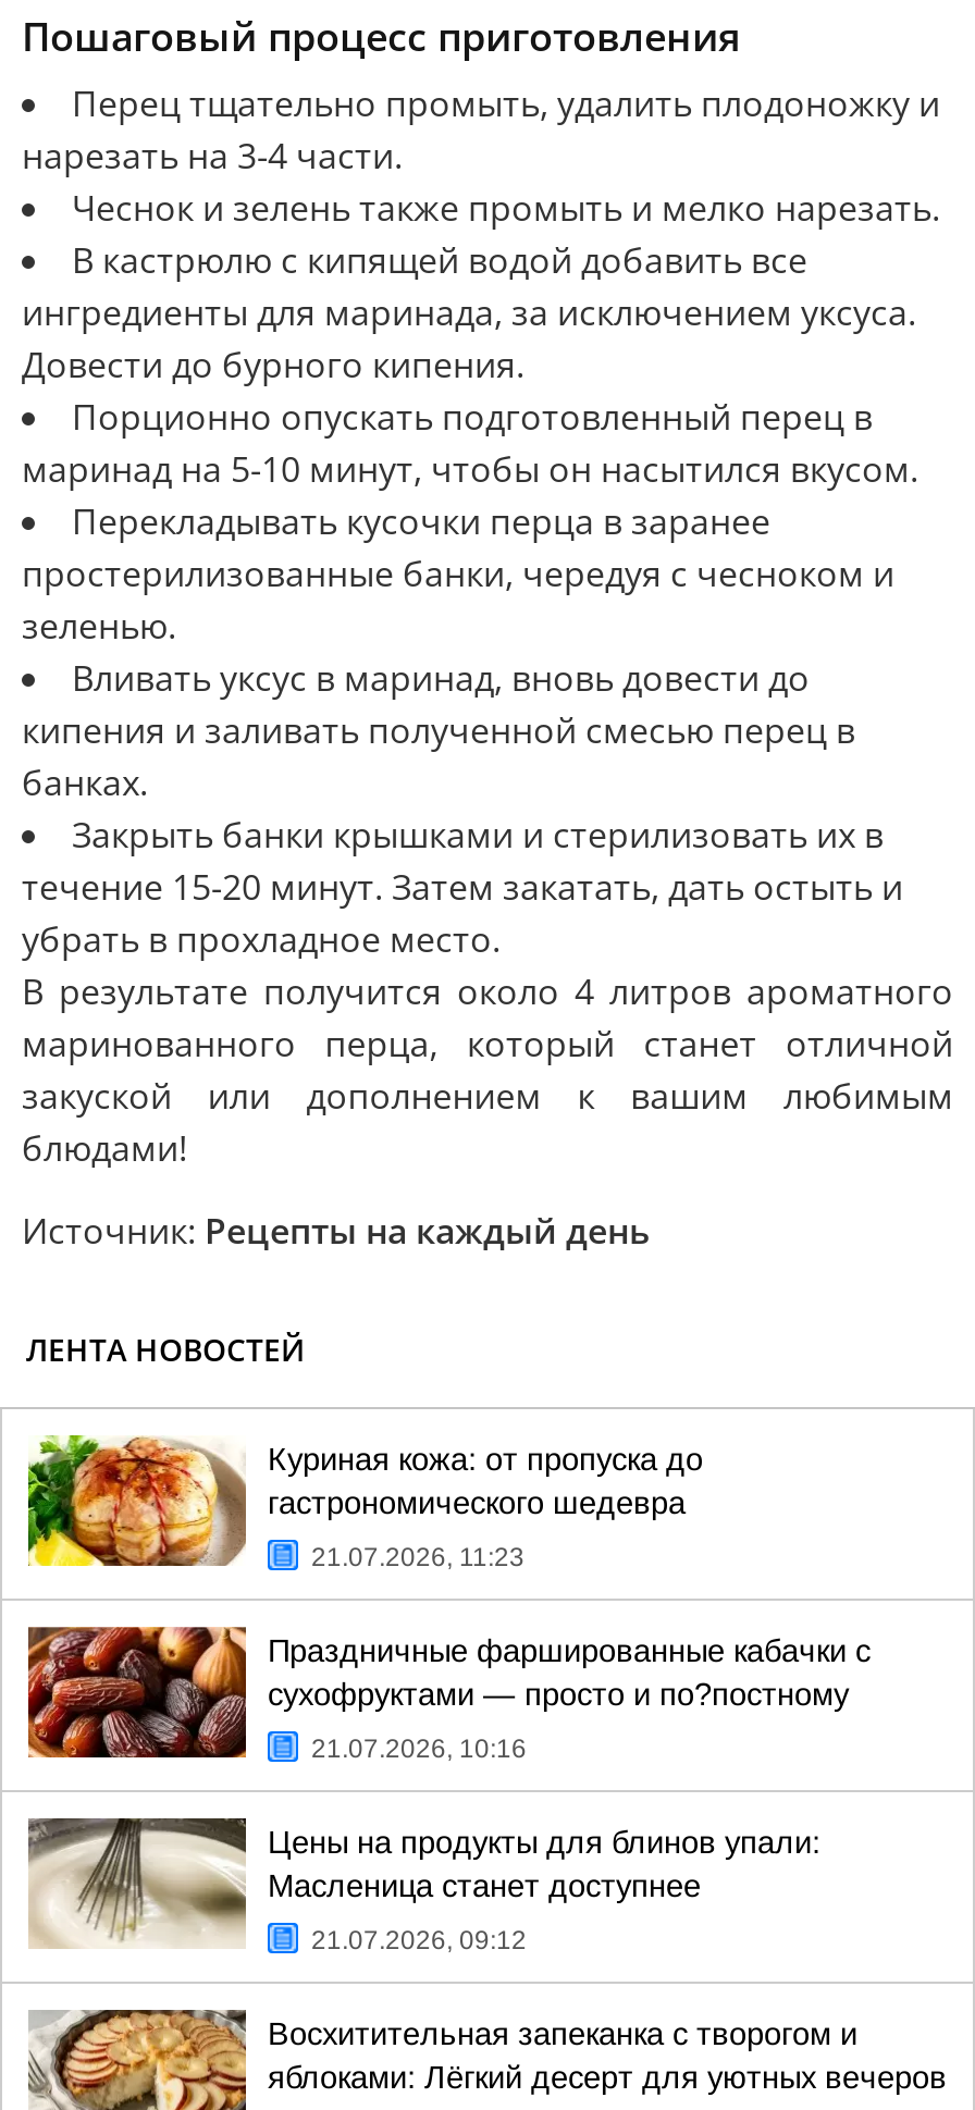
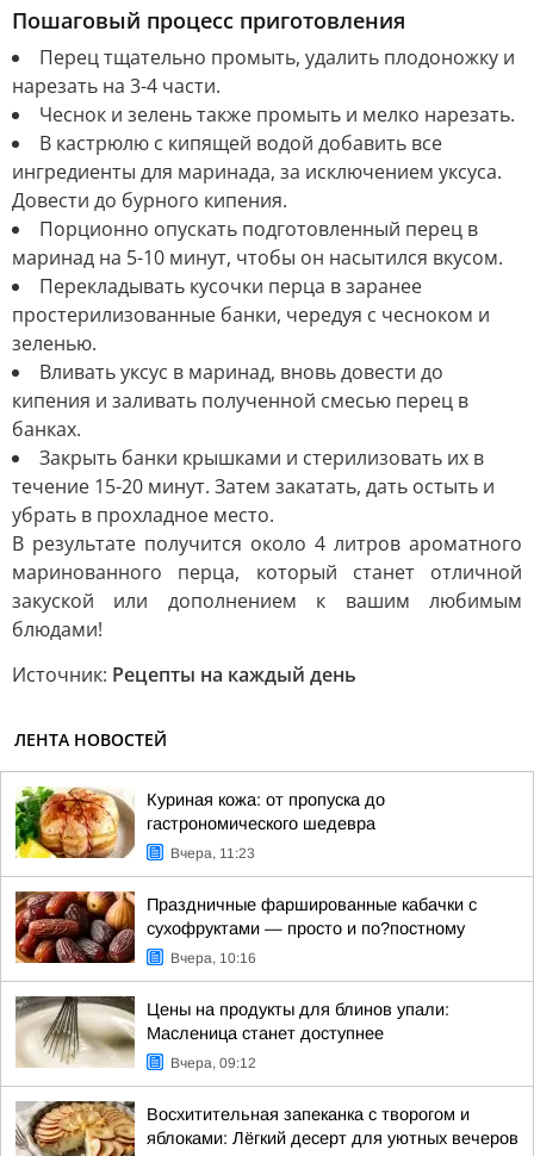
[311,1542,524,1572] 21.07.2026, 11:23 -> [170,845,255,862] Вчера, 11:23
[311,1733,527,1764] 21.07.2026, 10:16 -> [170,950,256,967] Вчера, 10:16
[311,1925,527,1955] 21.07.2026, 09:12 -> [170,1055,256,1071] Вчера, 09:12

